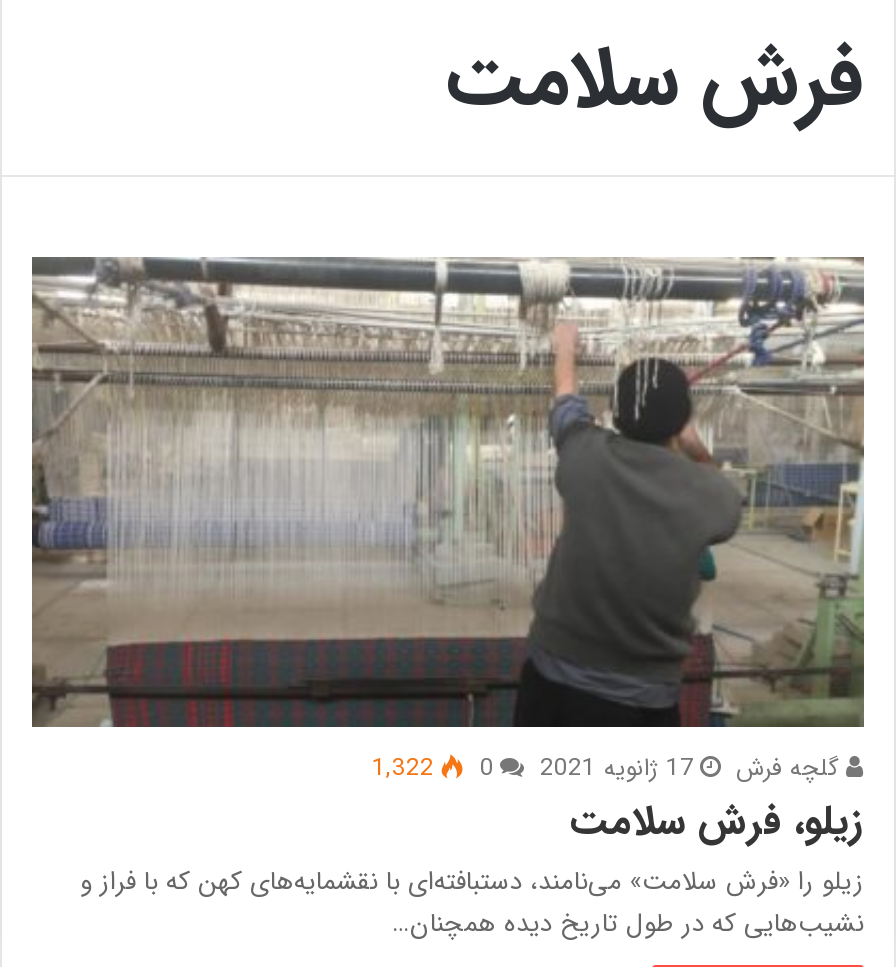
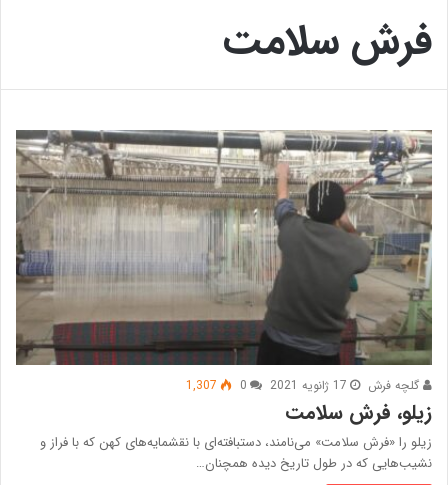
[372,748,494,786] 1,322 0 -> [186,375,247,394] 1,307 0

